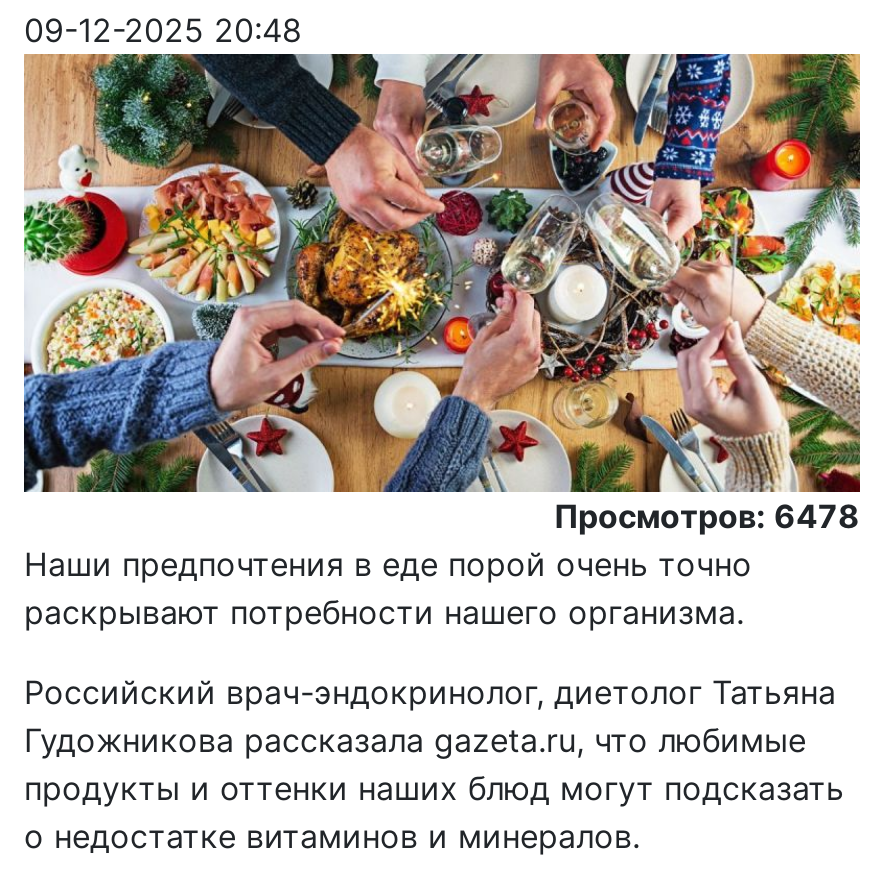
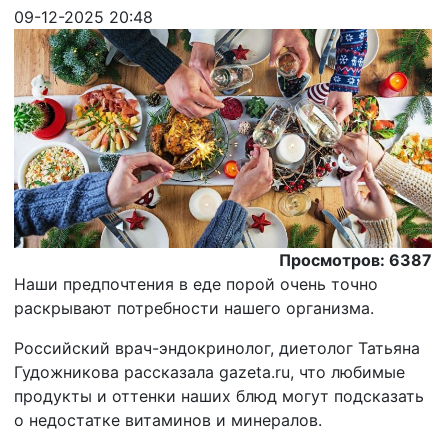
[554,497,860,537] Просмотров: 6478 -> [279,250,432,270] Просмотров: 6387

